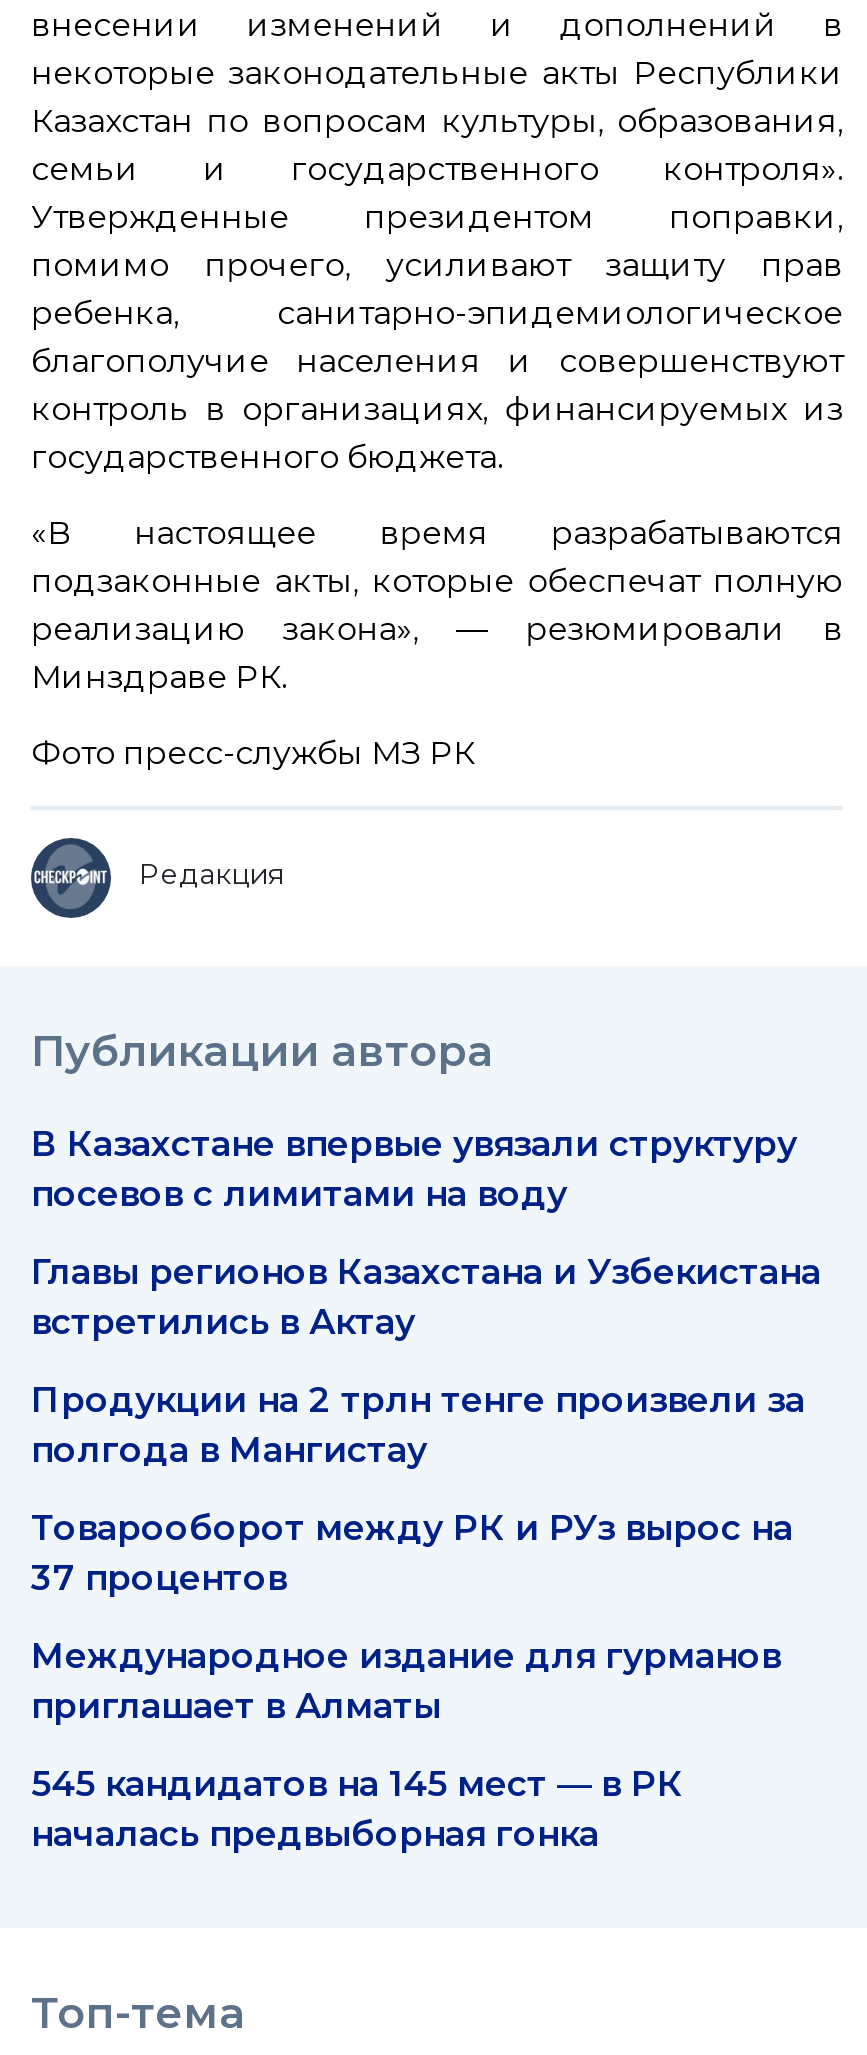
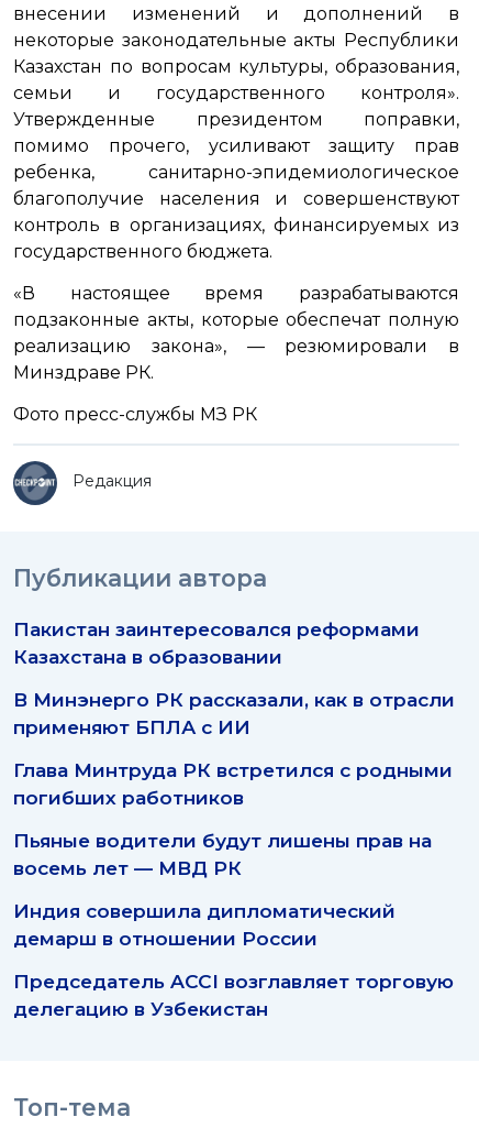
[31,1123,797,1215] В Казахстане впервые увязали структуру | посевов с лимитами на воду -> [13,618,420,668] Пакистан заинтересовался реформами | Казахстана в образовании
[31,1251,821,1343] Главы регионов Казахстана и Узбекистана | встретились в Актау -> [13,688,455,739] В Минэнерго РК рассказали, как в отрасли | применяют БПЛА с ИИ
[31,1379,805,1471] Продукции на 2 трлн тенге произвели за | полгода в Мангистау -> [13,759,453,809] Глава Минтруда РК встретился с родными | погибших работников
[31,1507,793,1599] Товарооборот между РК и РУз вырос на | 37 процентов -> [13,829,432,880] Пьяные водители будут лишены прав на | восемь лет — МВД РК
[31,1635,781,1727] Международное издание для гурманов | приглашает в Алматы -> [13,899,396,950] Индия совершила дипломатический | демарш в отношении России
[31,1763,683,1855] 545 кандидатов на 145 мест — в РК | началась предвыборная гонка -> [13,970,454,1020] Председатель ACCI возглавляет торговую | делегацию в Узбекистан

